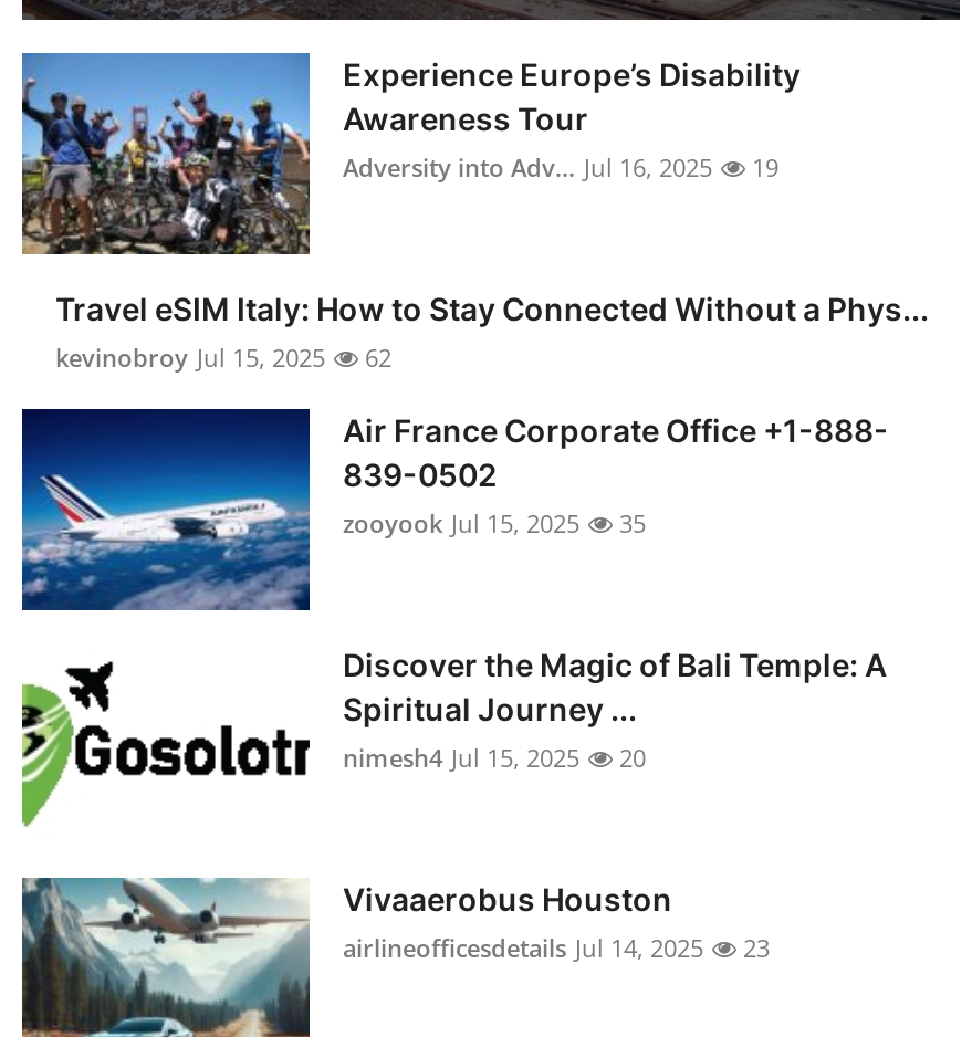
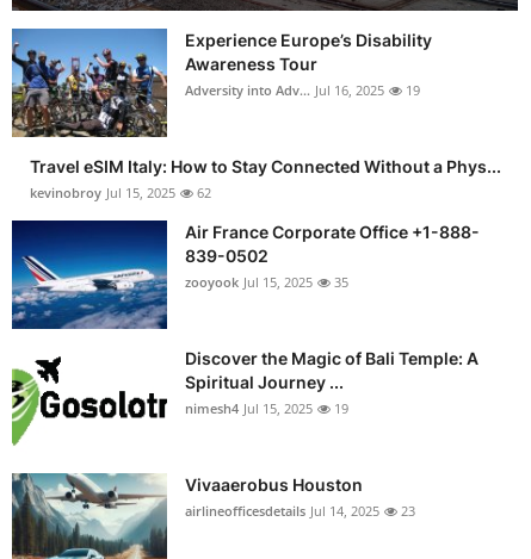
[343,741,646,775] nimesh4 Jul 15, 2025 20 -> [185,400,348,418] nimesh4 Jul 15, 2025 19

